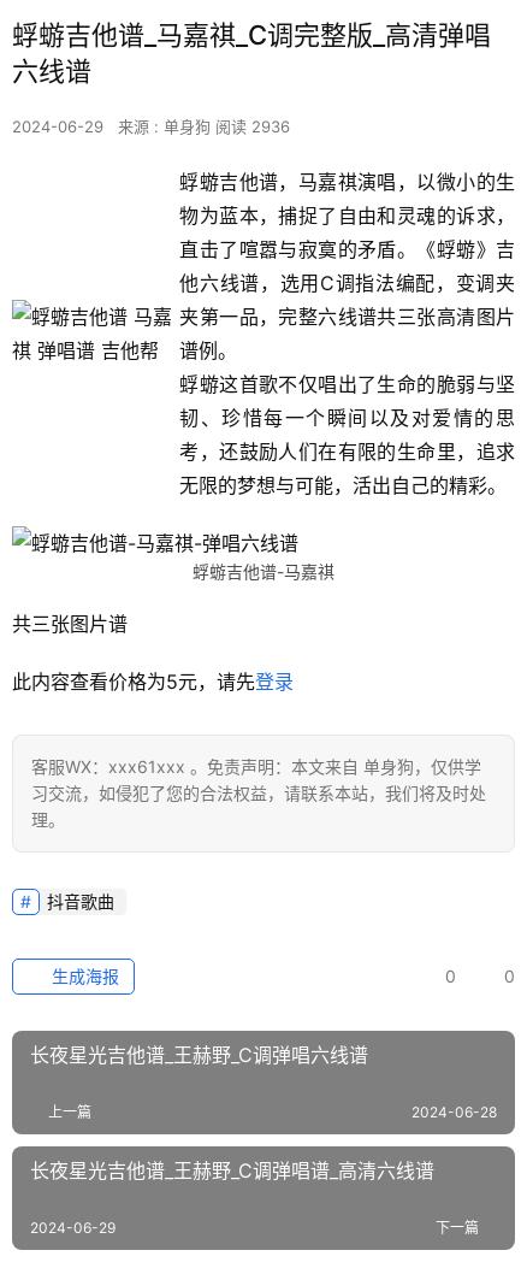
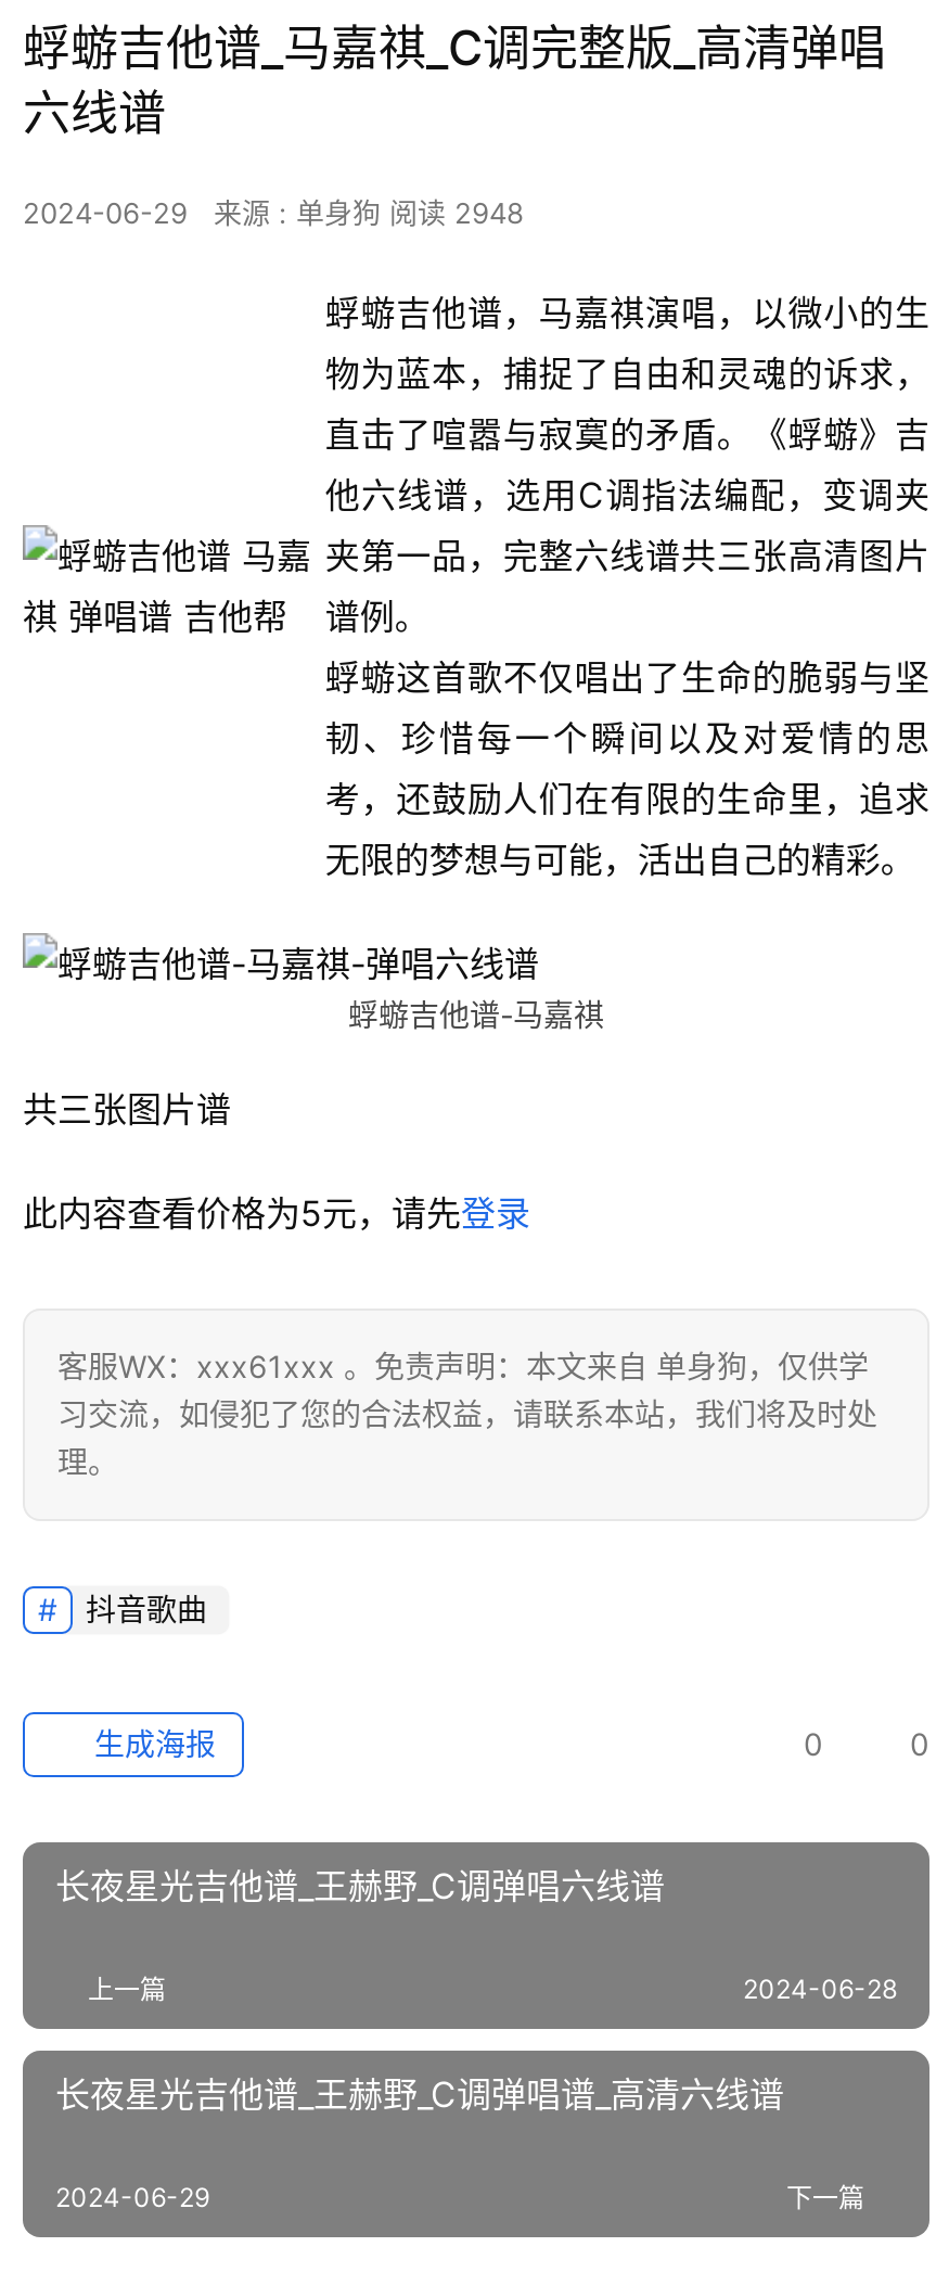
[12,117,290,136] 2024-06-29 来源 : 单身狗阅读 2936 -> [23,196,524,230] 2024-06-29 来源 : 单身狗阅读 2948

